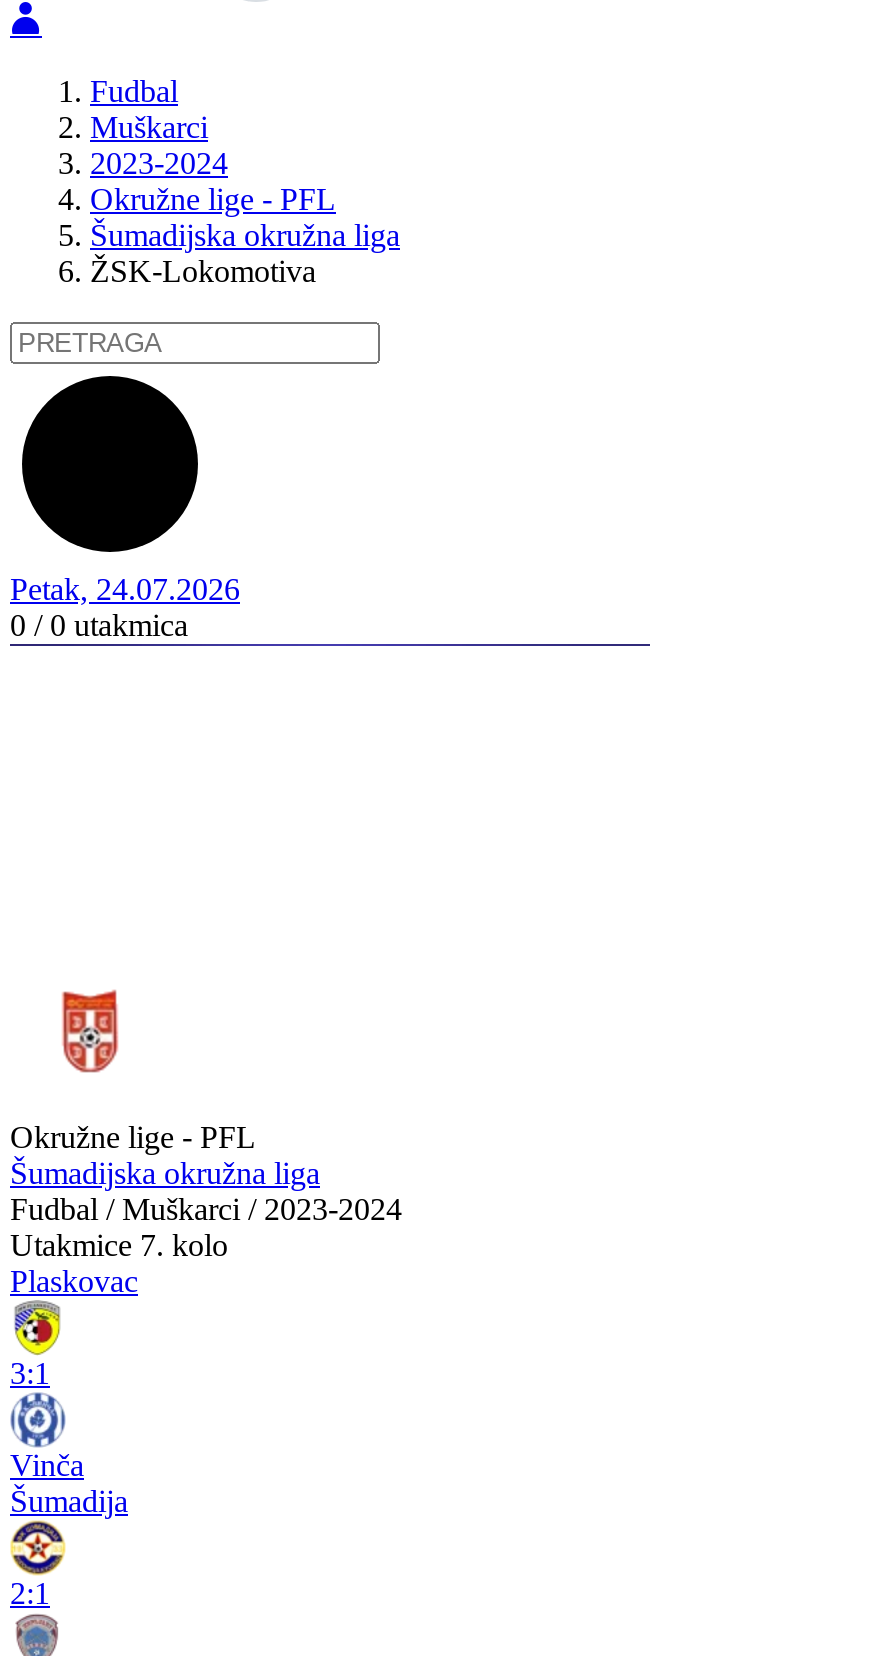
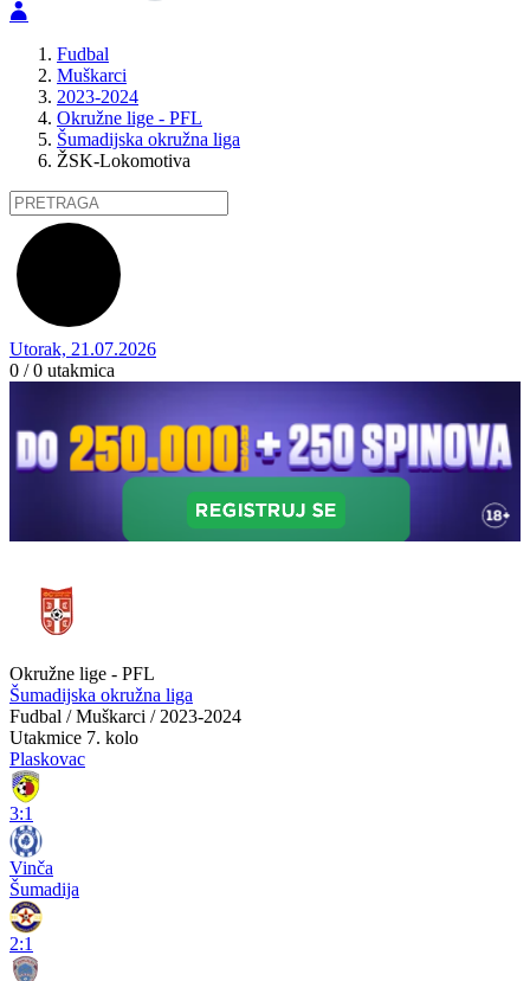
[10,572,240,606] Petak, 24.07.2026 -> [9,339,156,359] Utorak, 21.07.2026
none -> [8,380,522,543] [image]

